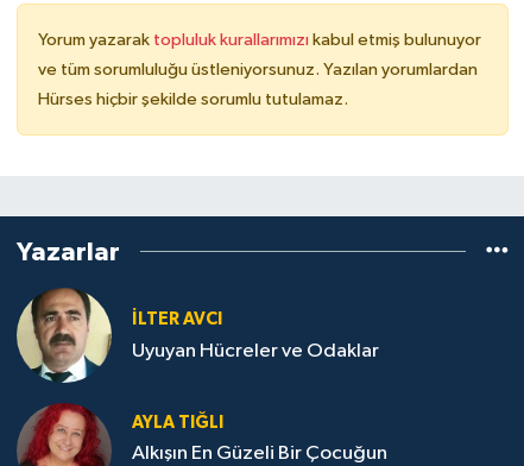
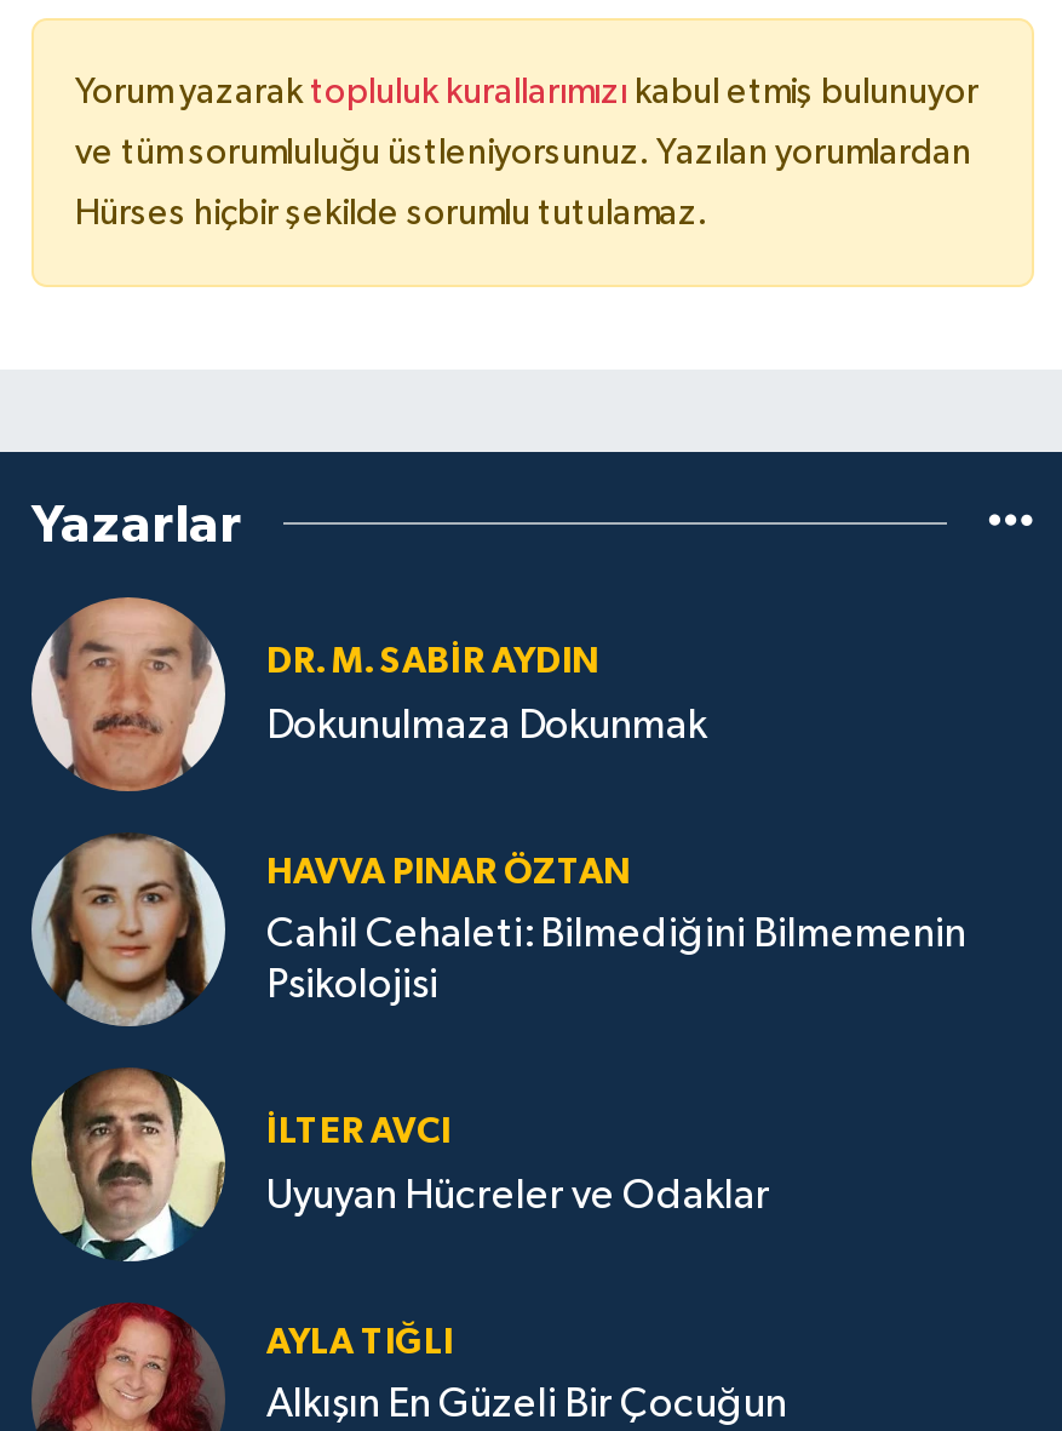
none -> [31,597,707,794] [image] | DR. M. SABIR AYDIN | Dokunulmaza Dokunmak
none -> [31,835,966,1029] [image] | HAVVA PINAR ÖZTAN | Cahil Cehaleti: Bilmediğini Bilmemenin | Psikolojisi

